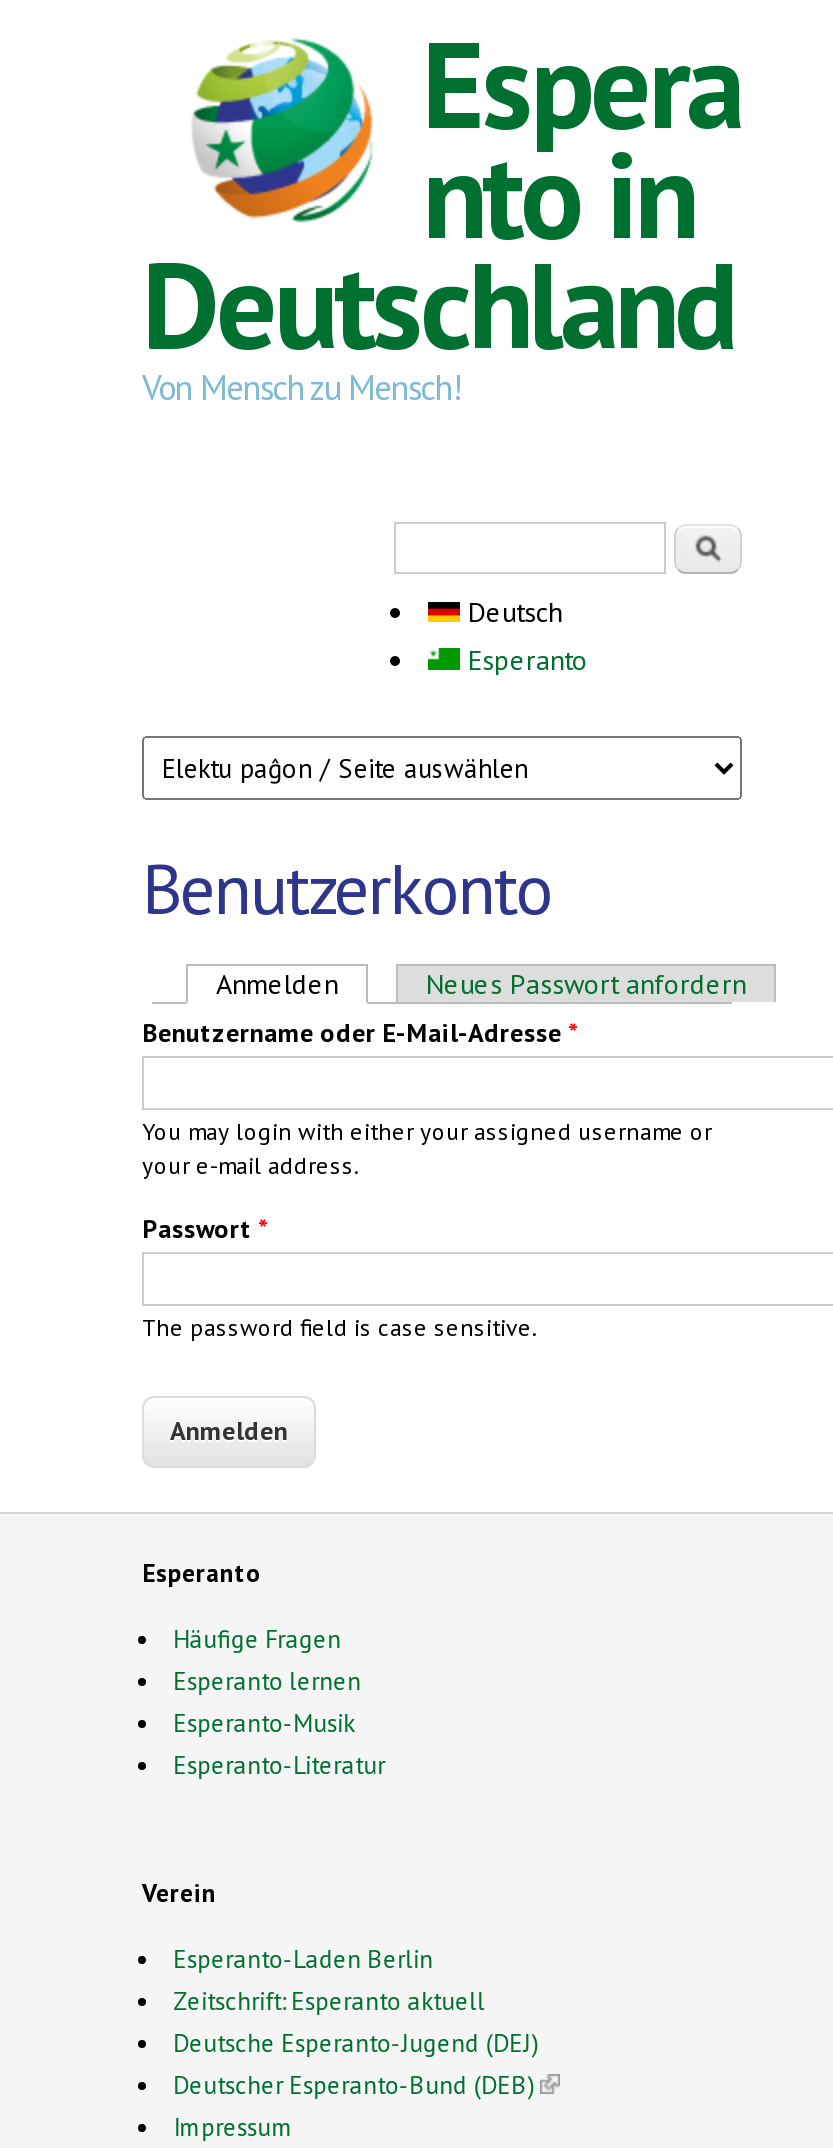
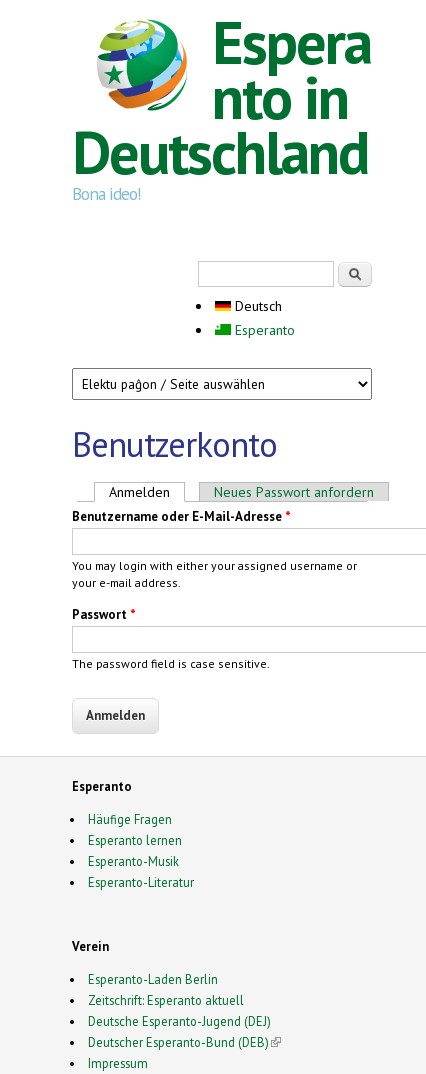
[142,364,460,410] Von Mensch zu Mensch! -> [72,182,141,205] Bona ideo!

